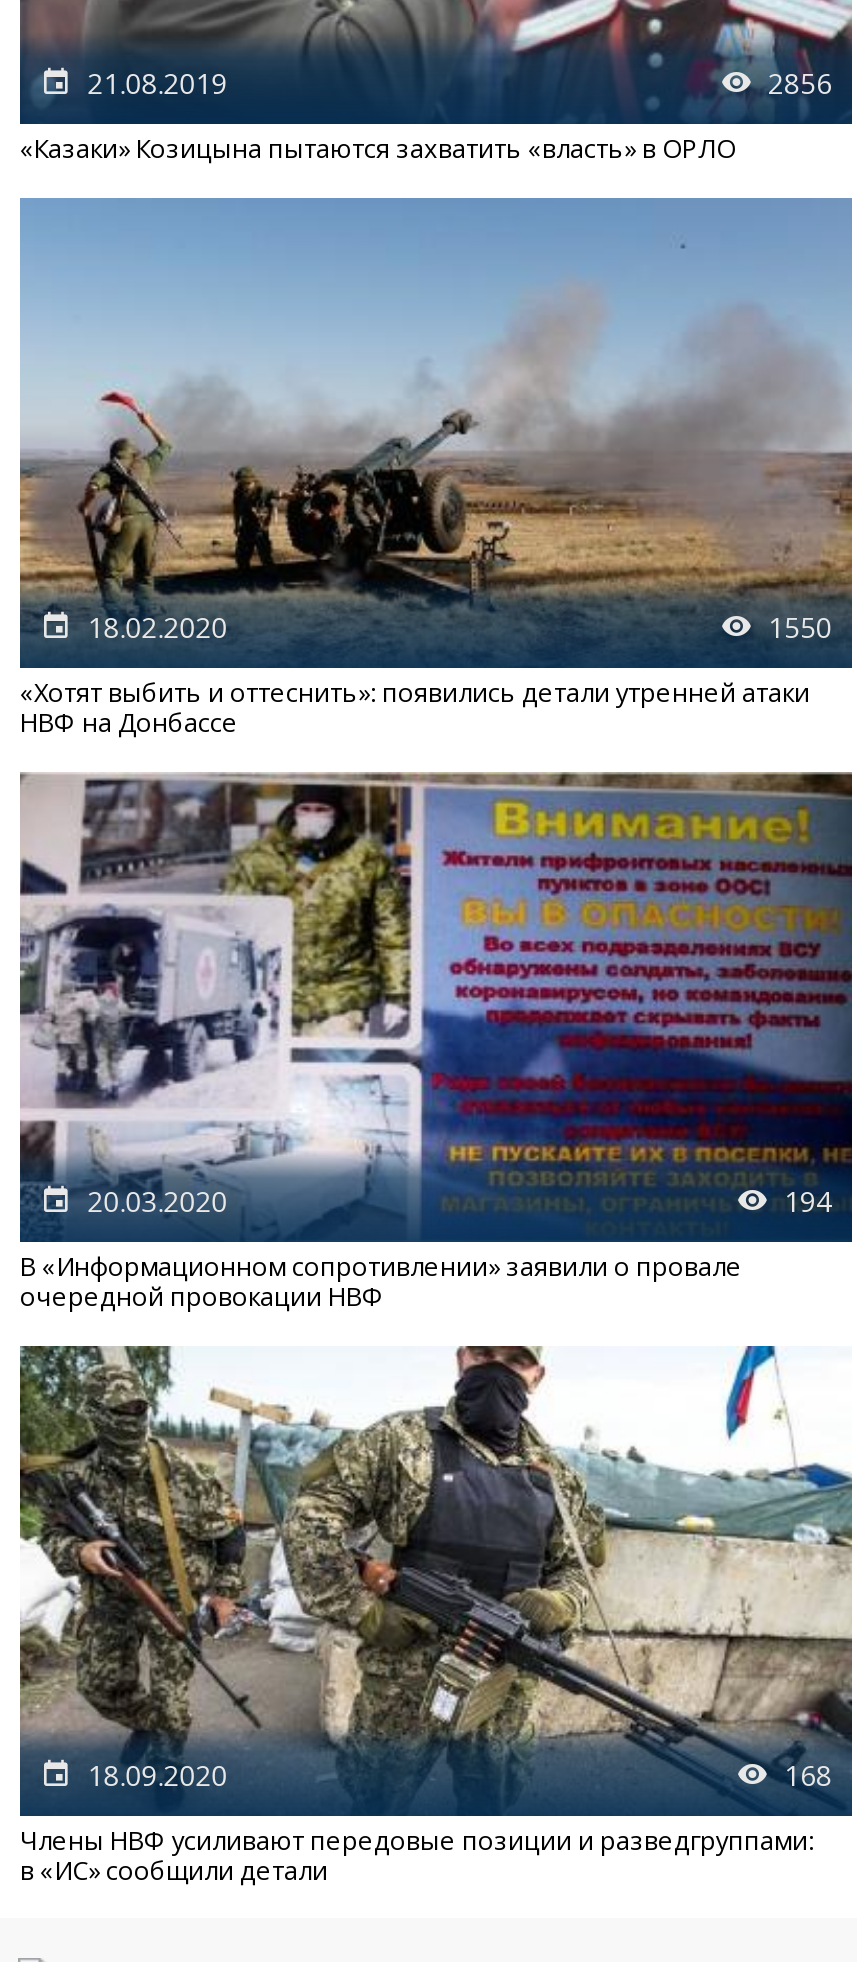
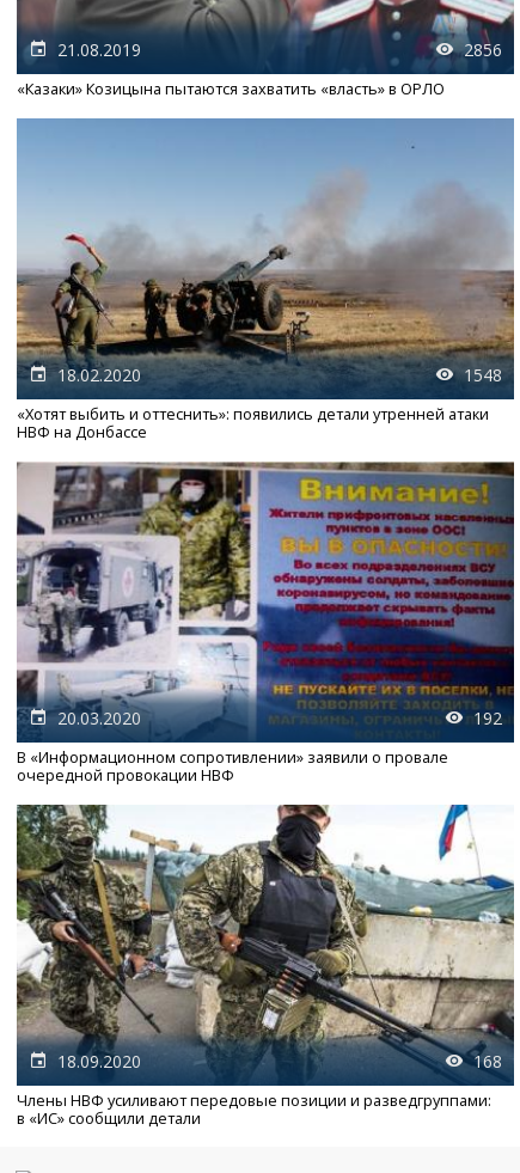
[768,608,832,646] 1550 -> [464,363,502,386] 1548
[784,1182,832,1220] 194 -> [473,707,502,729] 192

